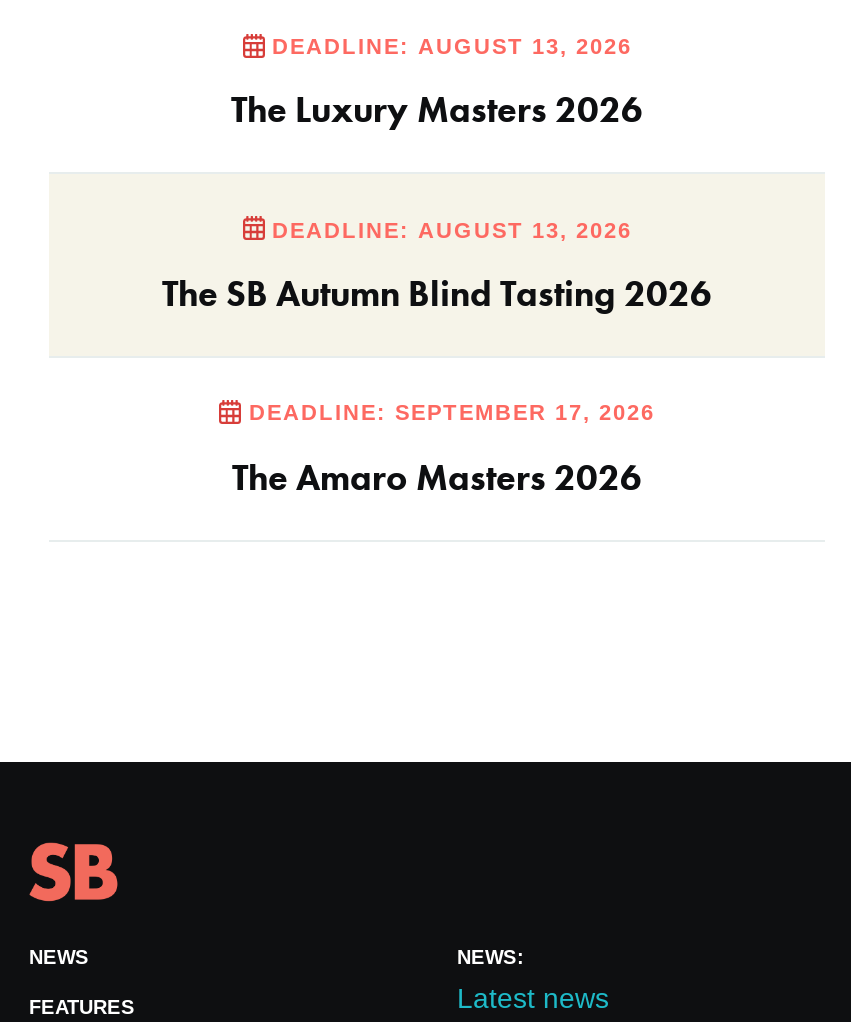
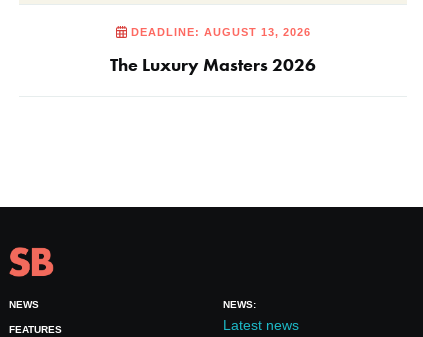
[162,217,712,499] DEADLINE: AUGUST 13, 2026 | The SB Autumn Blind Tasting 2026 | DEADLINE: SEPTEMBER 17, 2026 | The Amaro Masters 2026 -> none

